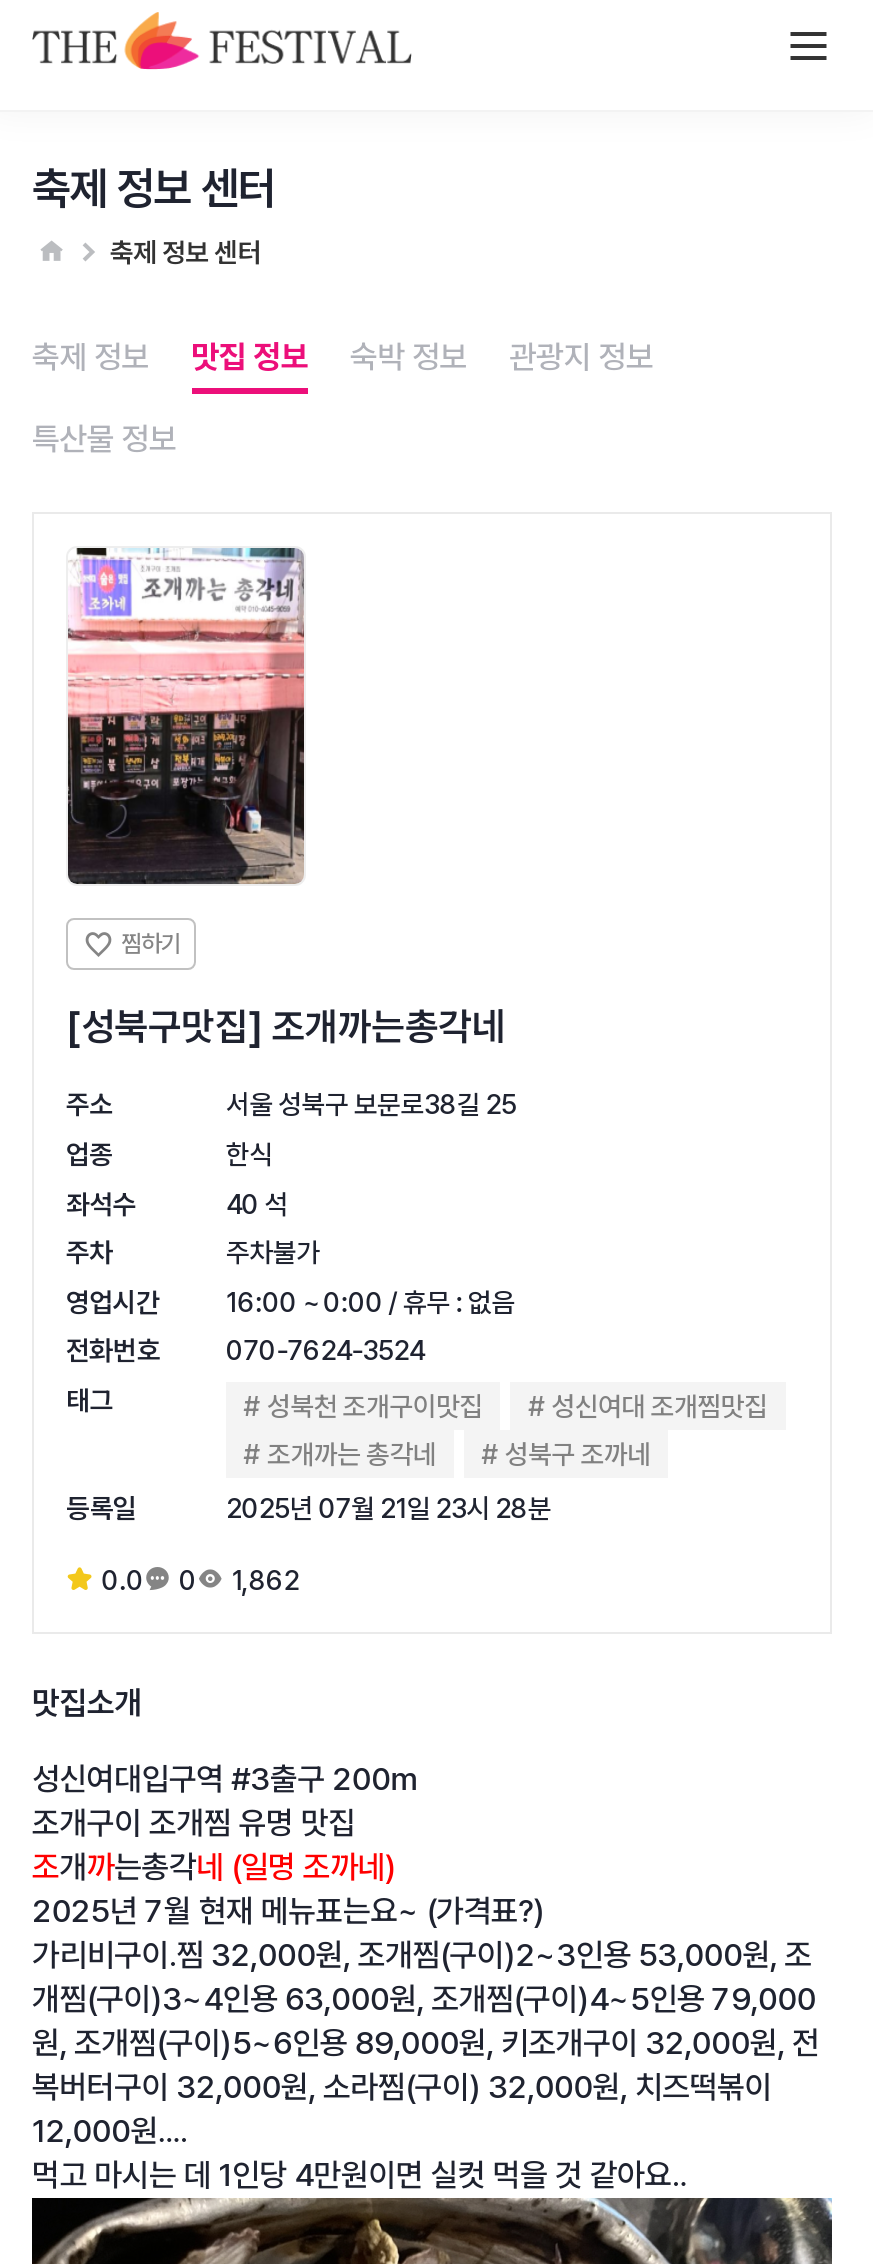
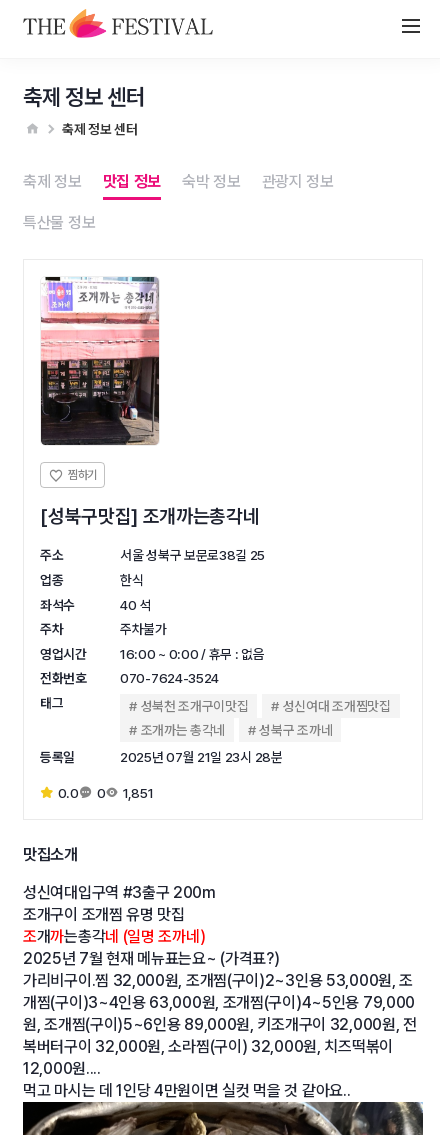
[101,1564,299,1596] 0.0 0 1,862 -> [58,785,153,801] 0.0 0 1,851

